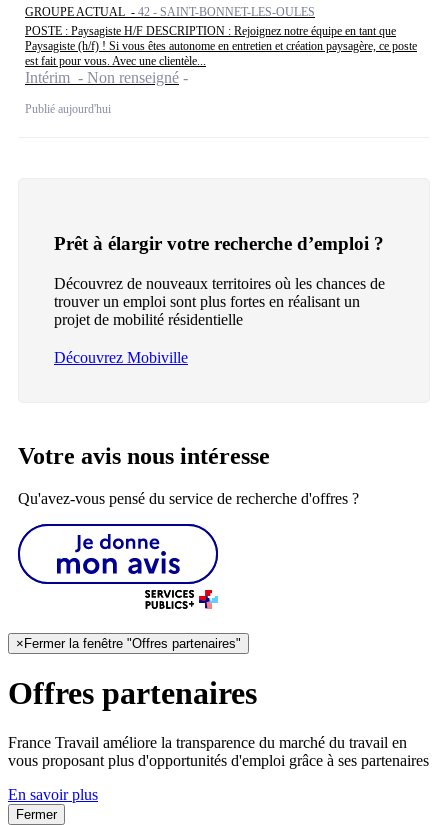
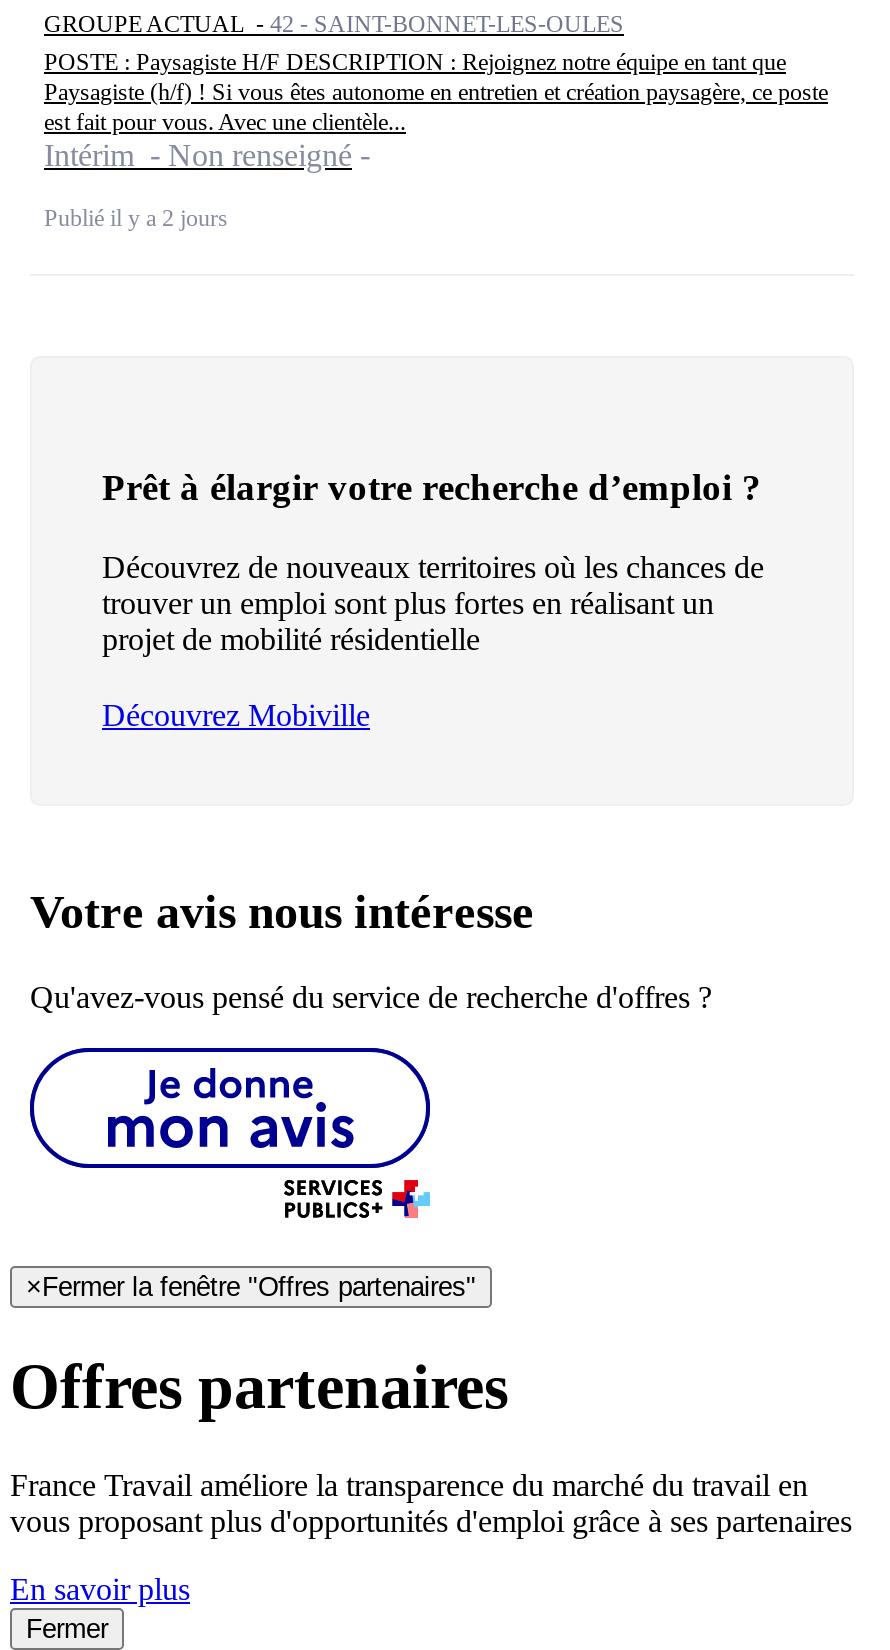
[25,102,111,116] Publié aujourd'hui -> [44,204,228,232] Publié il y a 2 jours

